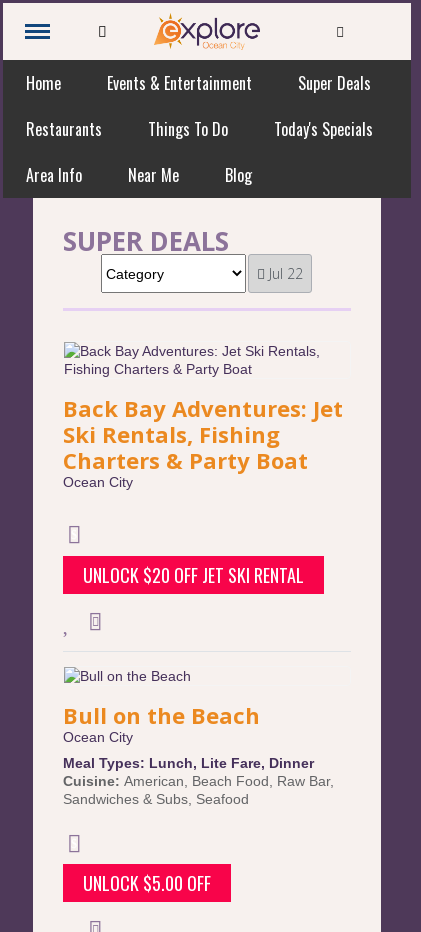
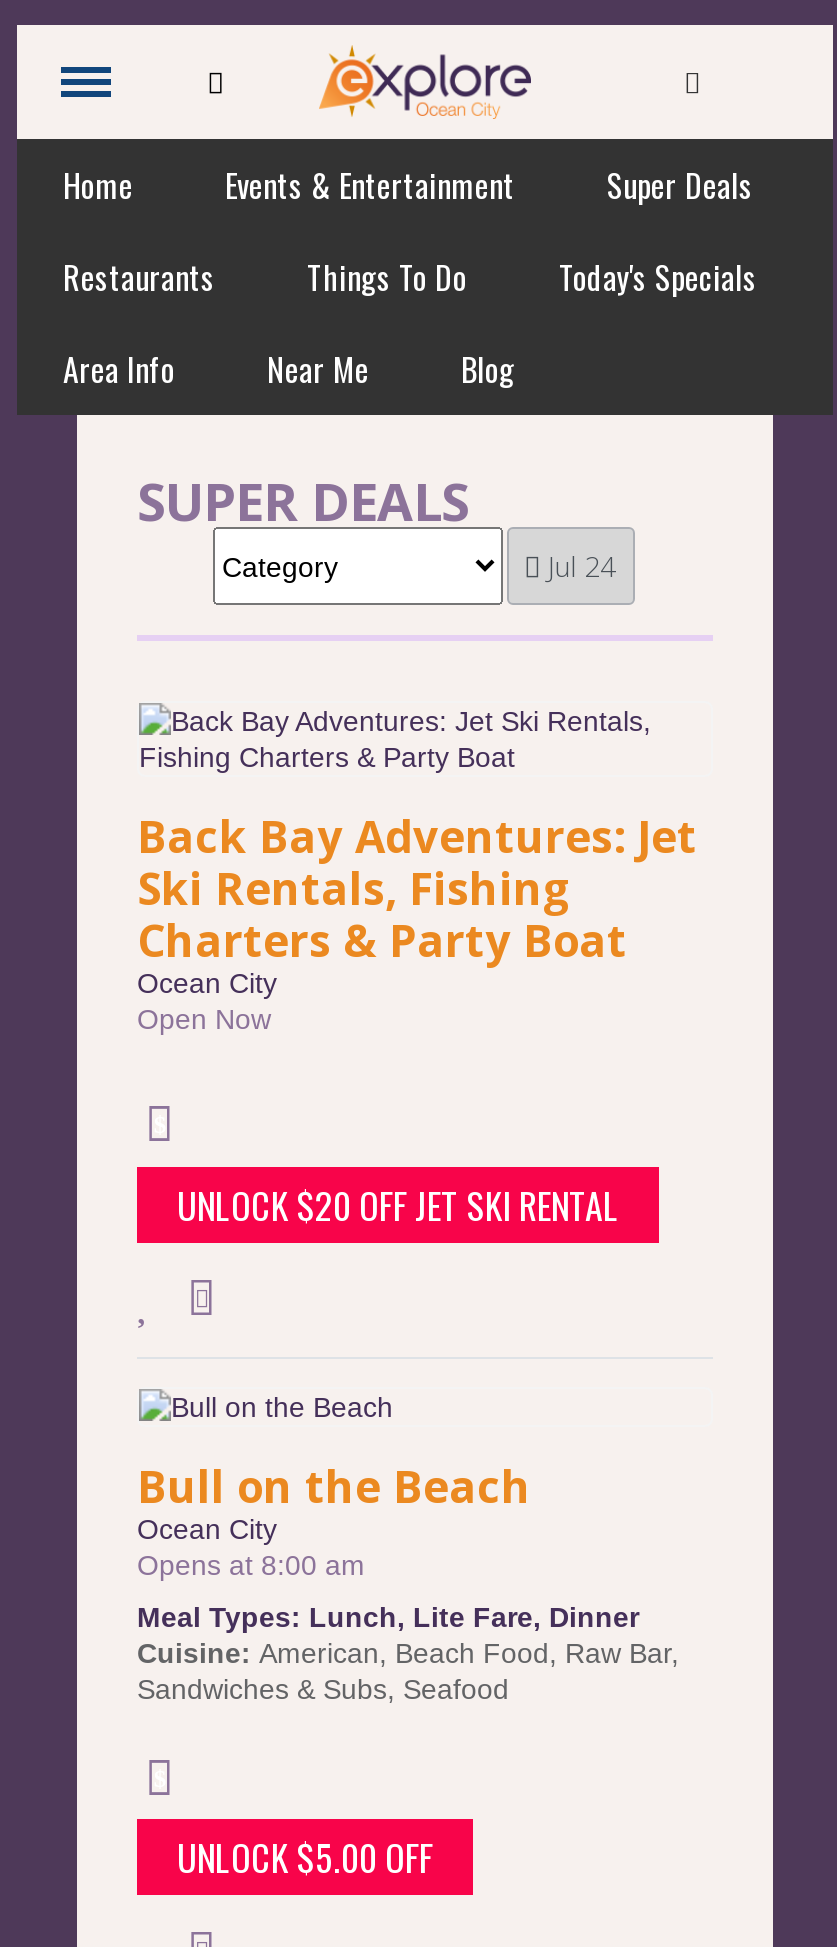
[268,264,302,283] Jul 22 -> [548,547,616,585] Jul 24
none -> [137,1003,271,1035] Open Now
none -> [137,1548,365,1580] Opens at 8:00 am

